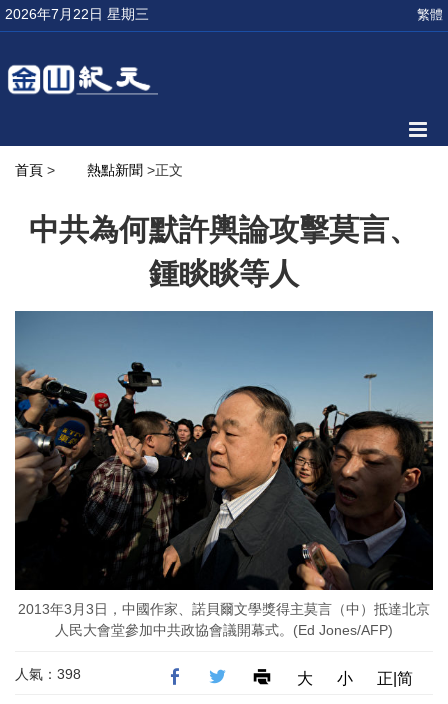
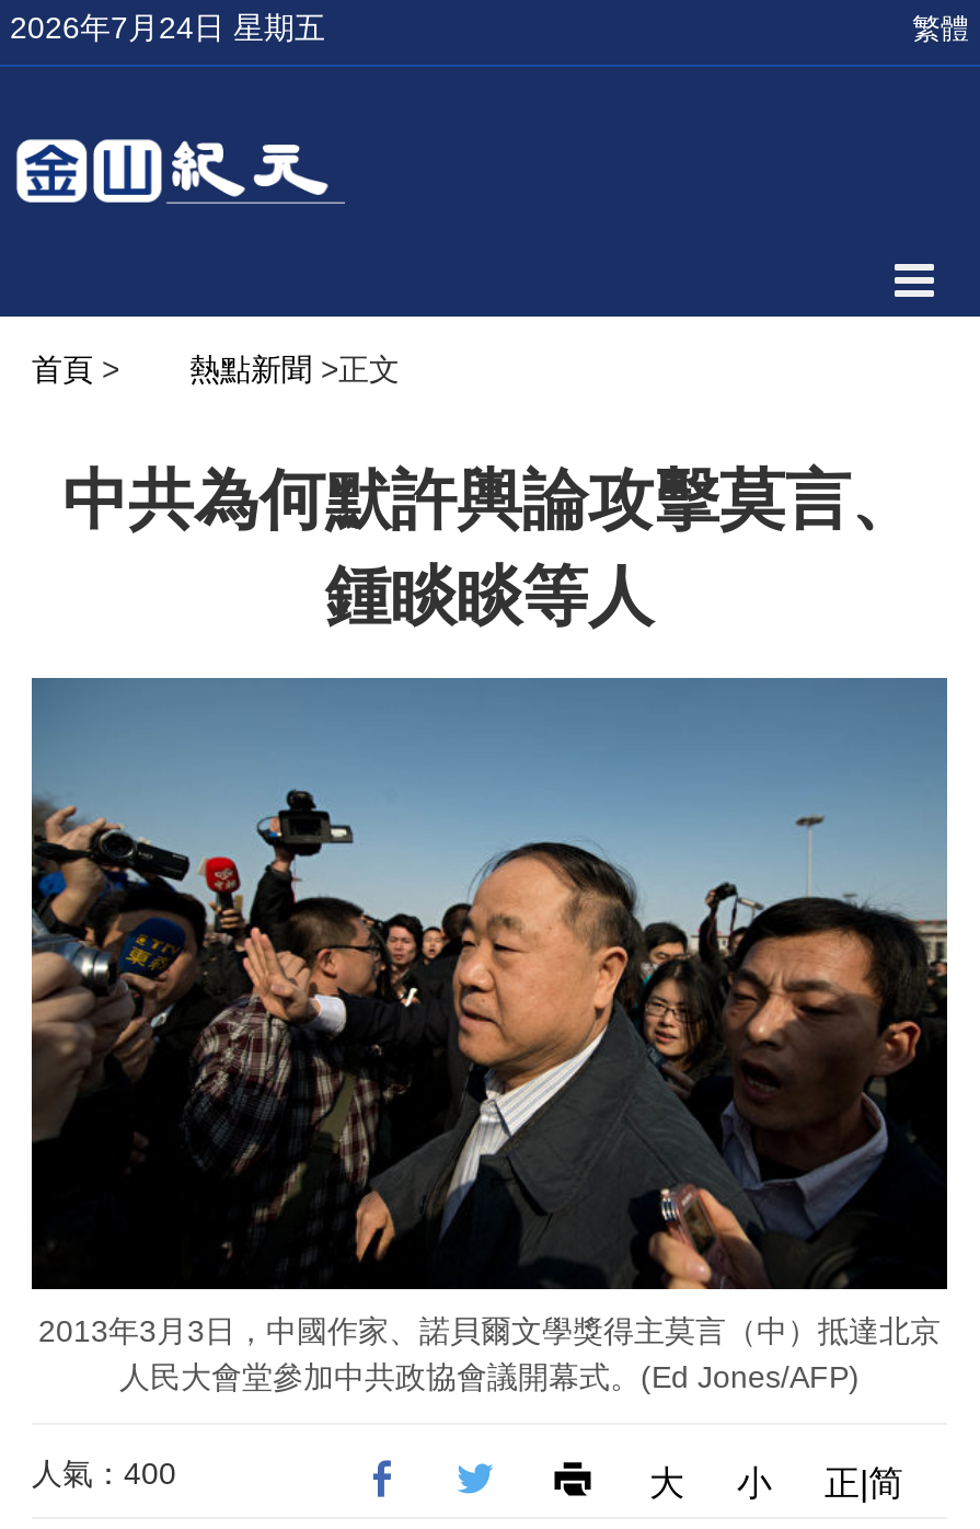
[5,6,149,22] 2026年7月22日 星期三 -> [10,10,325,45] 2026年7月24日 星期五
[15,666,81,682] 人氣：398 -> [32,1455,176,1490] 人氣：400

